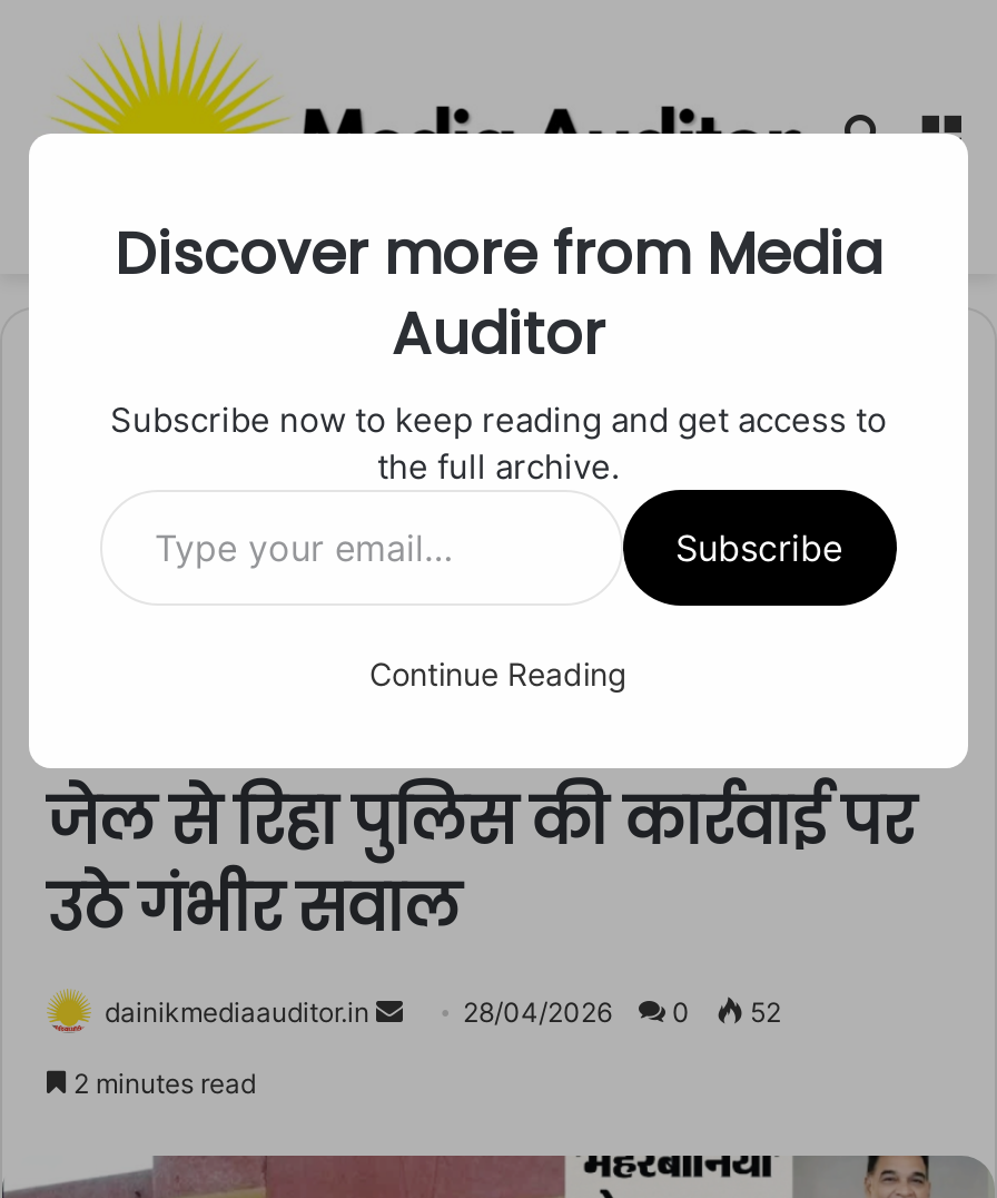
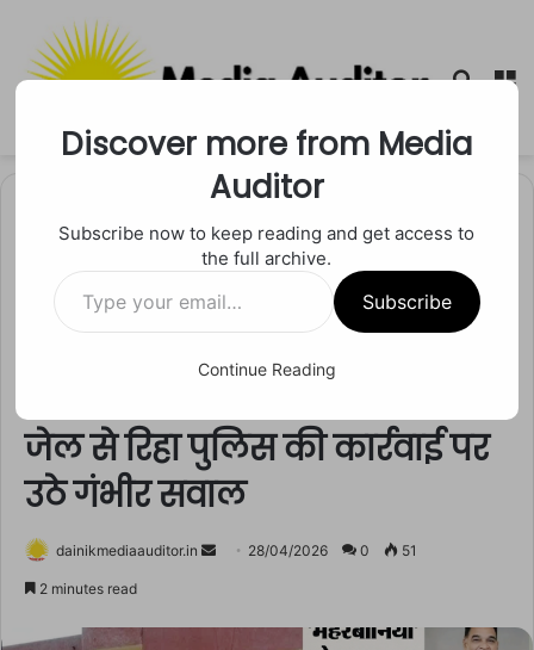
[743,996,781,1029] 52 -> [398,542,417,560] 51

